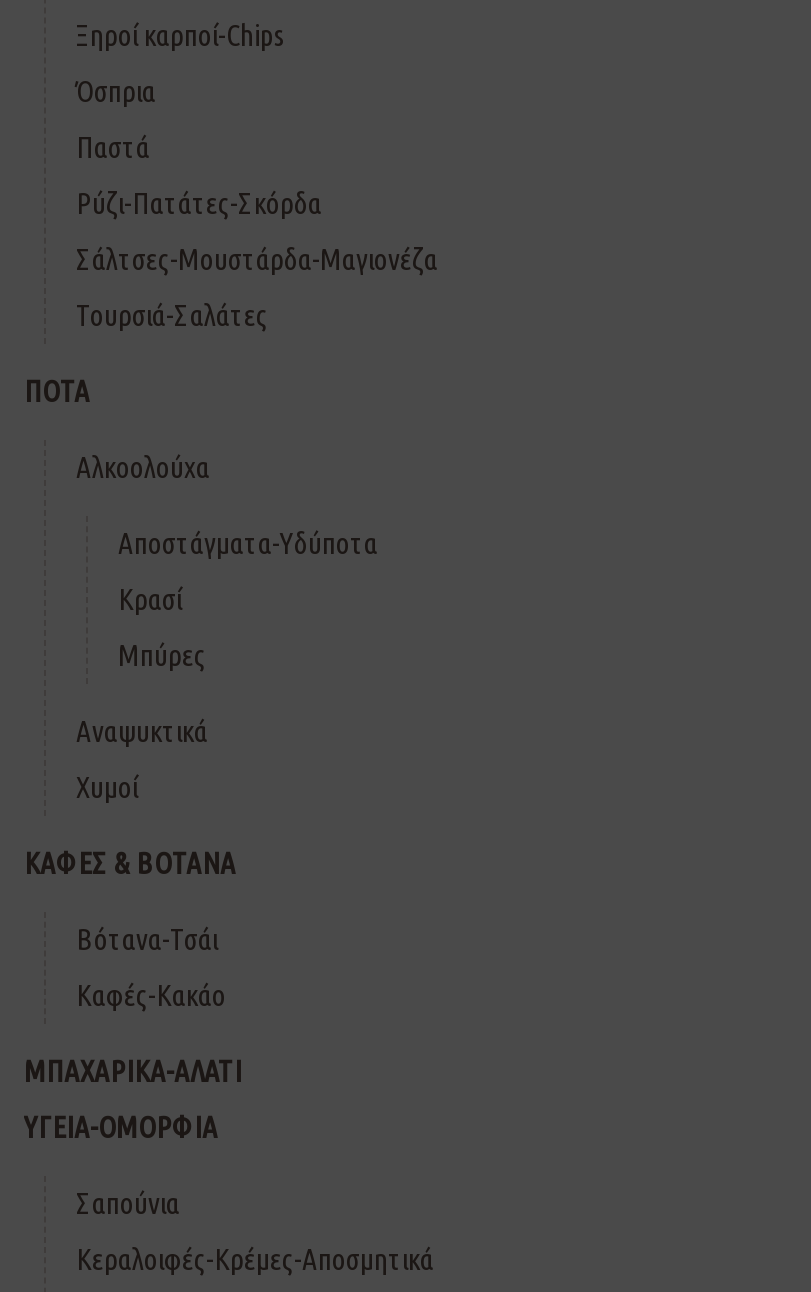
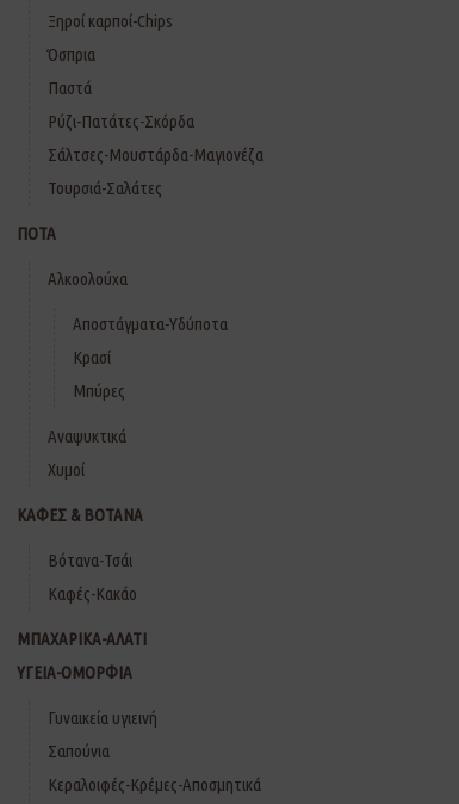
none -> [48,707,157,727] Γυναικεία υγιεινή

